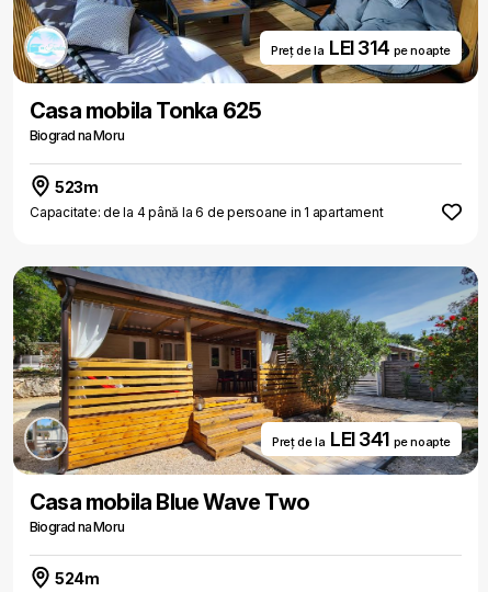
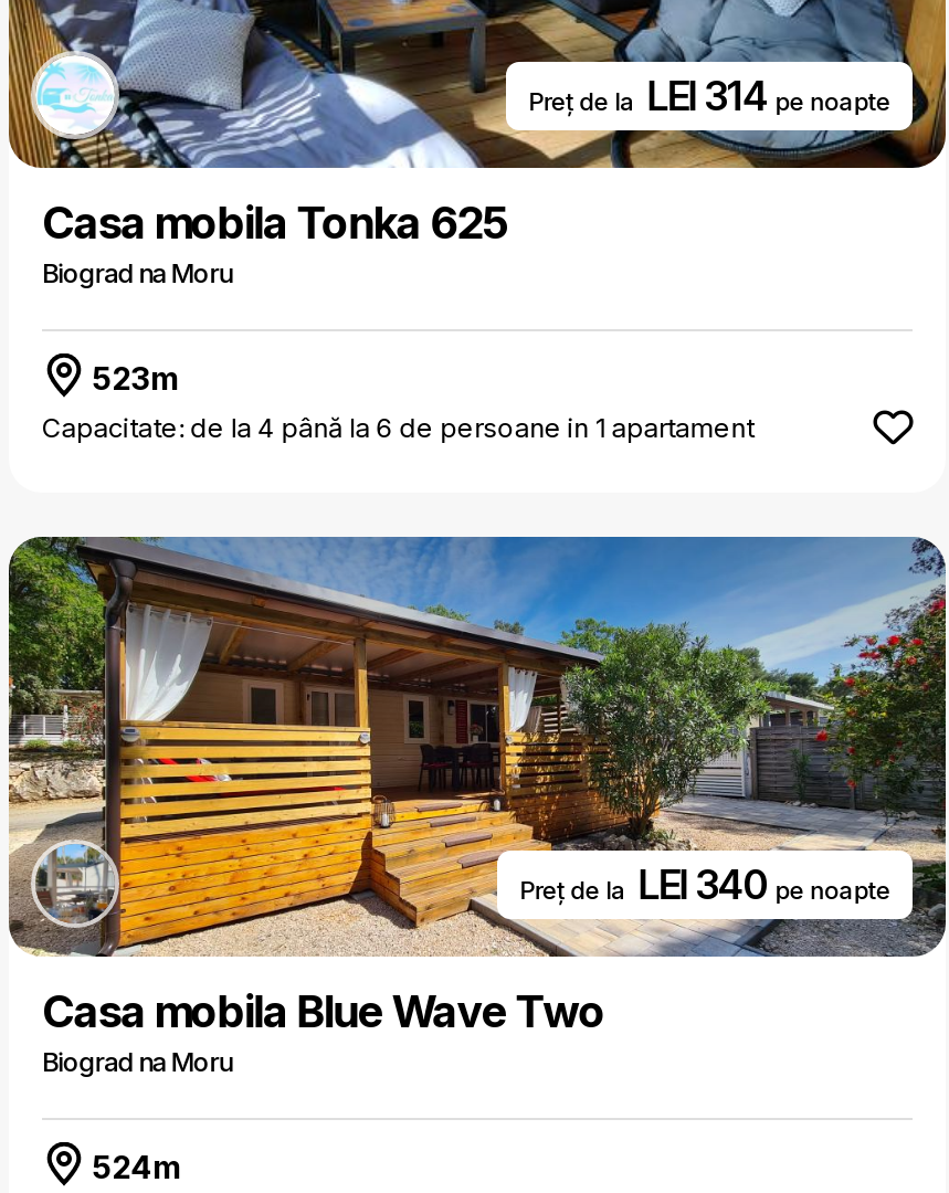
[272,428,451,451] Preț de la LEI 341 pe noapte -> [519,862,890,908] Preț de la LEI 340 pe noapte

